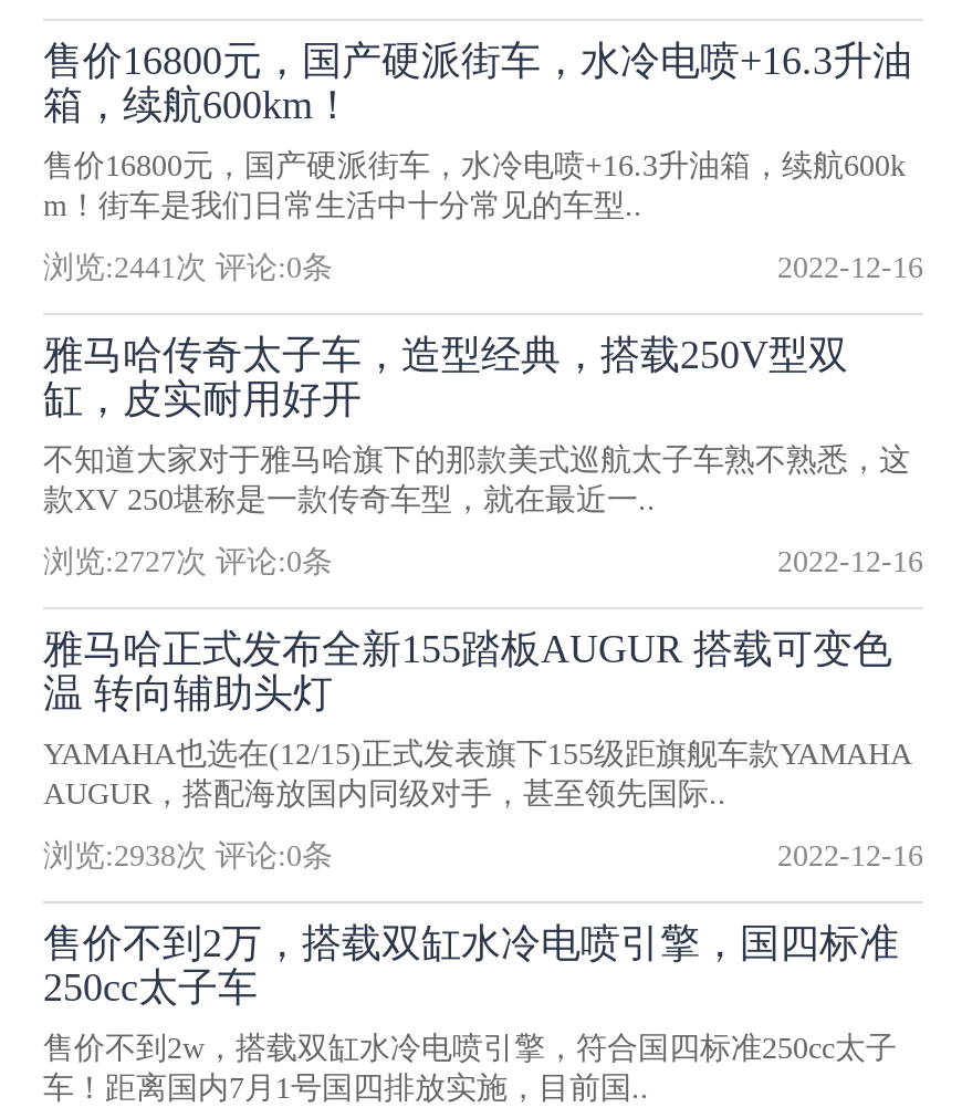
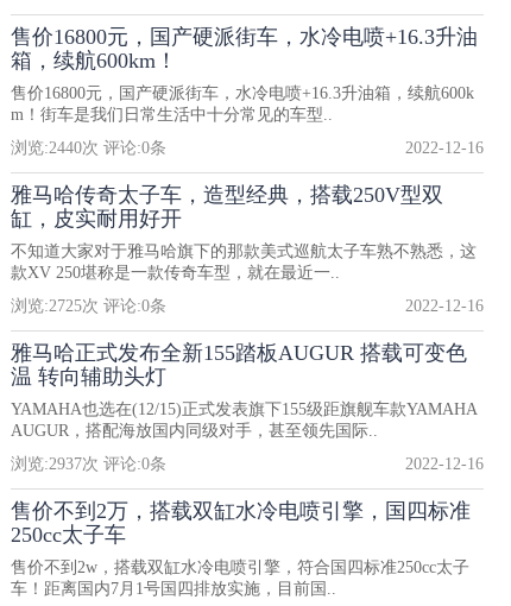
[43,251,333,284] 浏览:2441次 评论:0条 -> [11,139,166,157] 浏览:2440次 评论:0条
[43,545,333,578] 浏览:2727次 评论:0条 -> [11,297,166,315] 浏览:2725次 评论:0条
[43,839,333,872] 浏览:2938次 评论:0条 -> [11,455,166,473] 浏览:2937次 评论:0条

